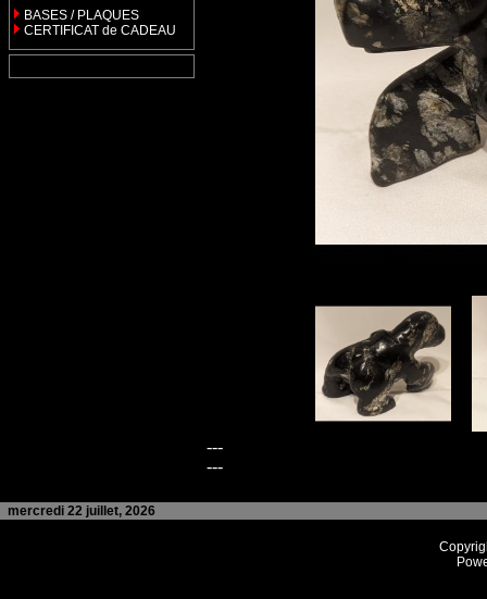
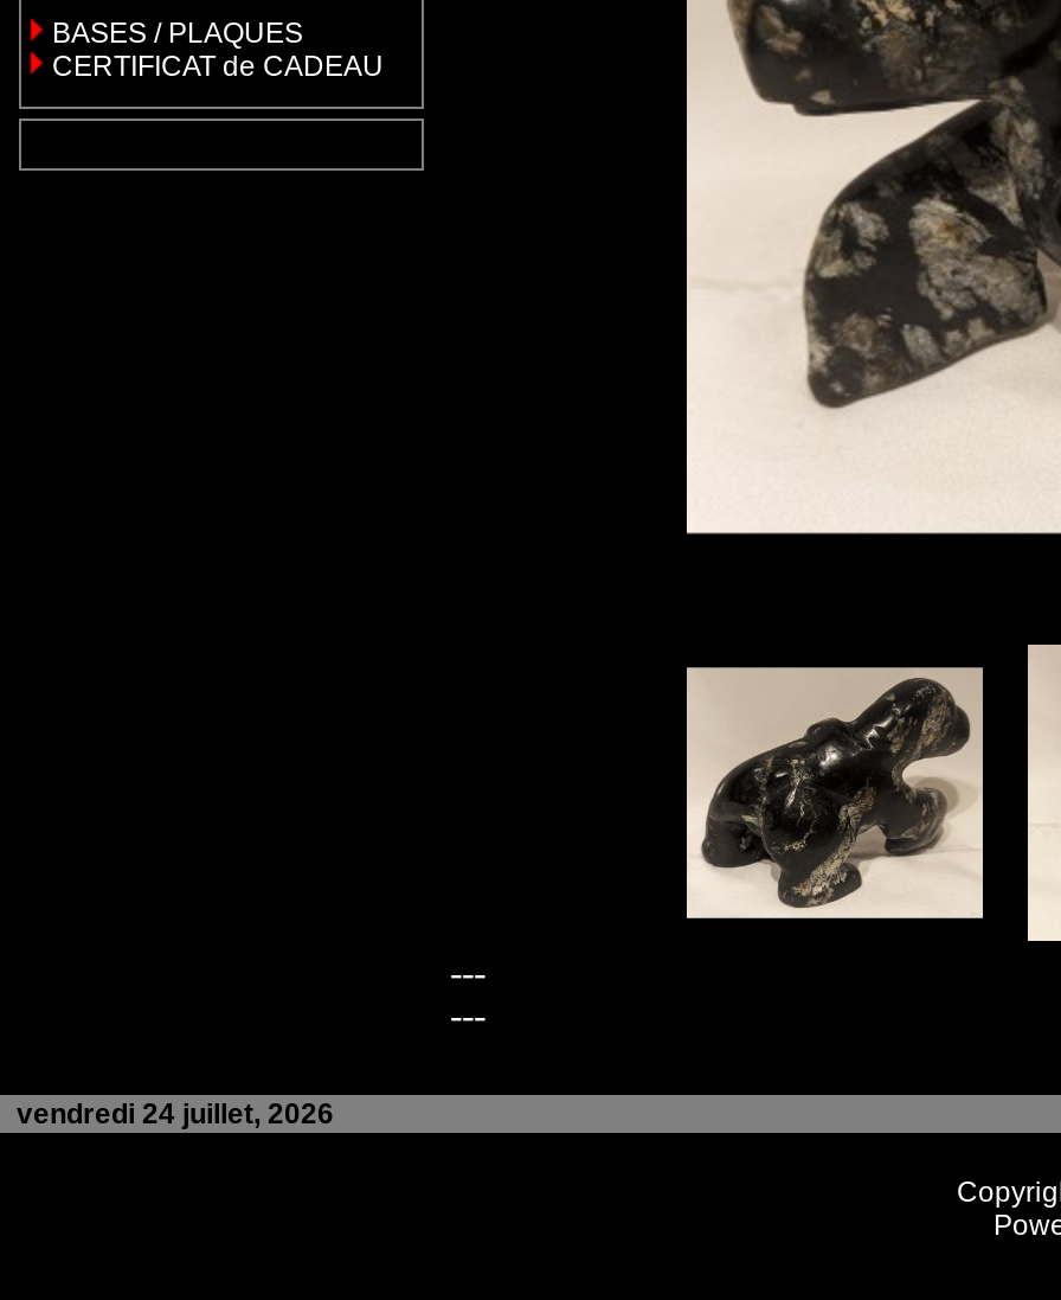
[1,503,162,519] mercredi 22 juillet, 2026 -> [2,1097,348,1131] vendredi 24 juillet, 2026

